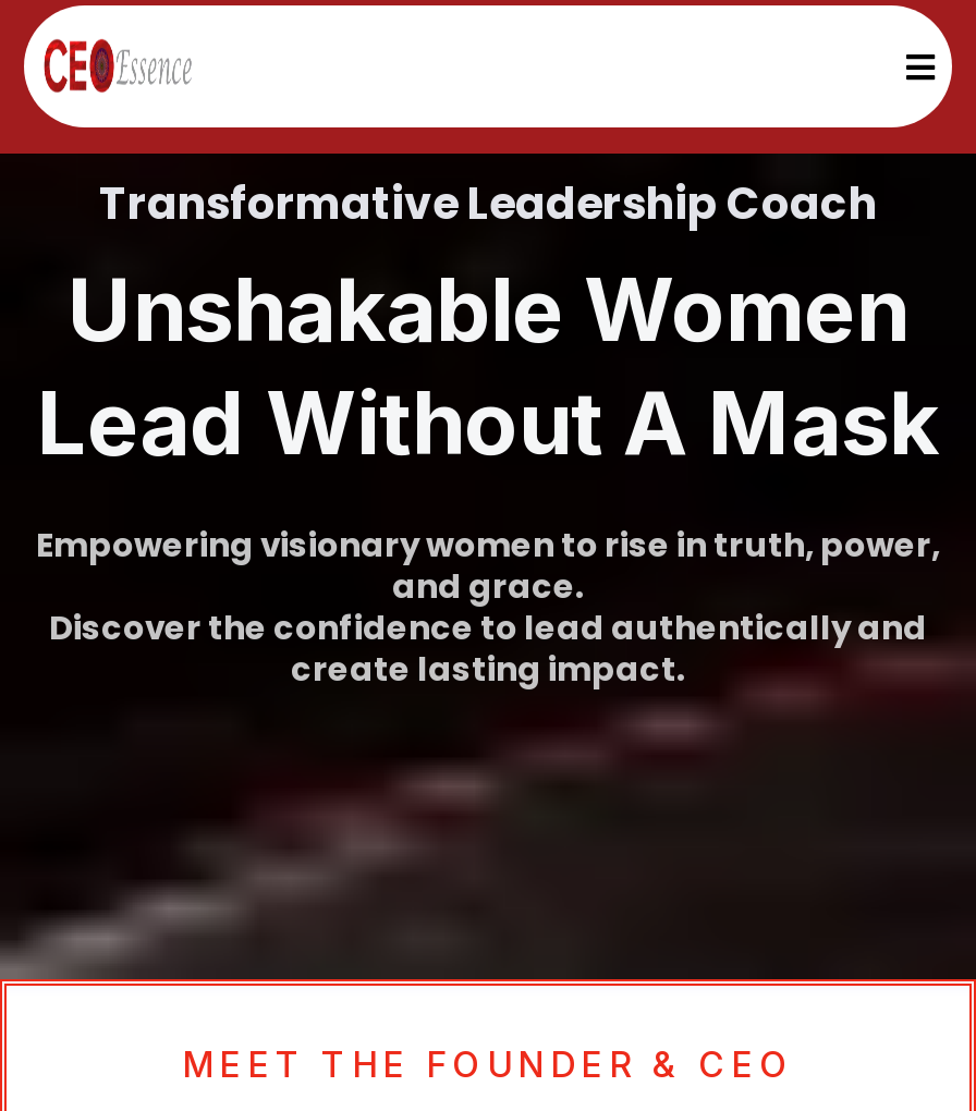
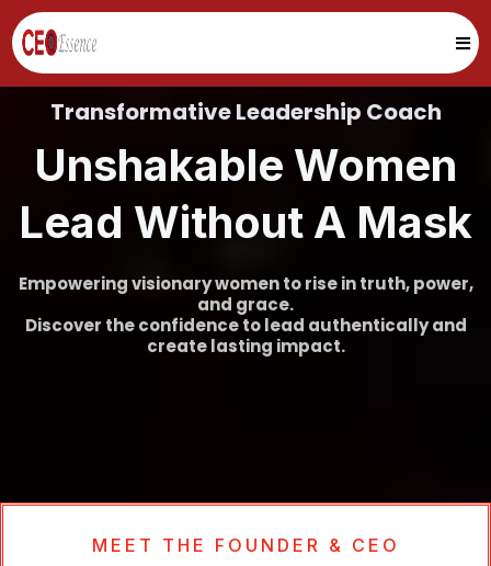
[7,639,969,979] [image] -> none

